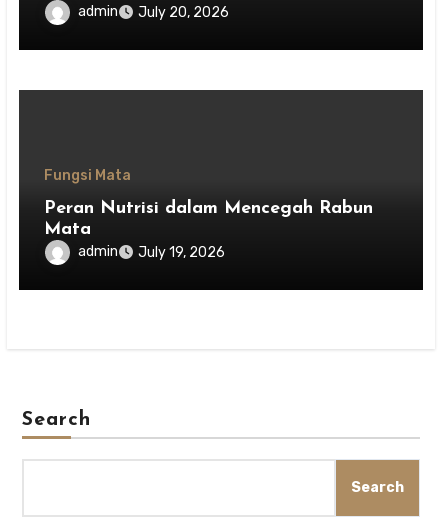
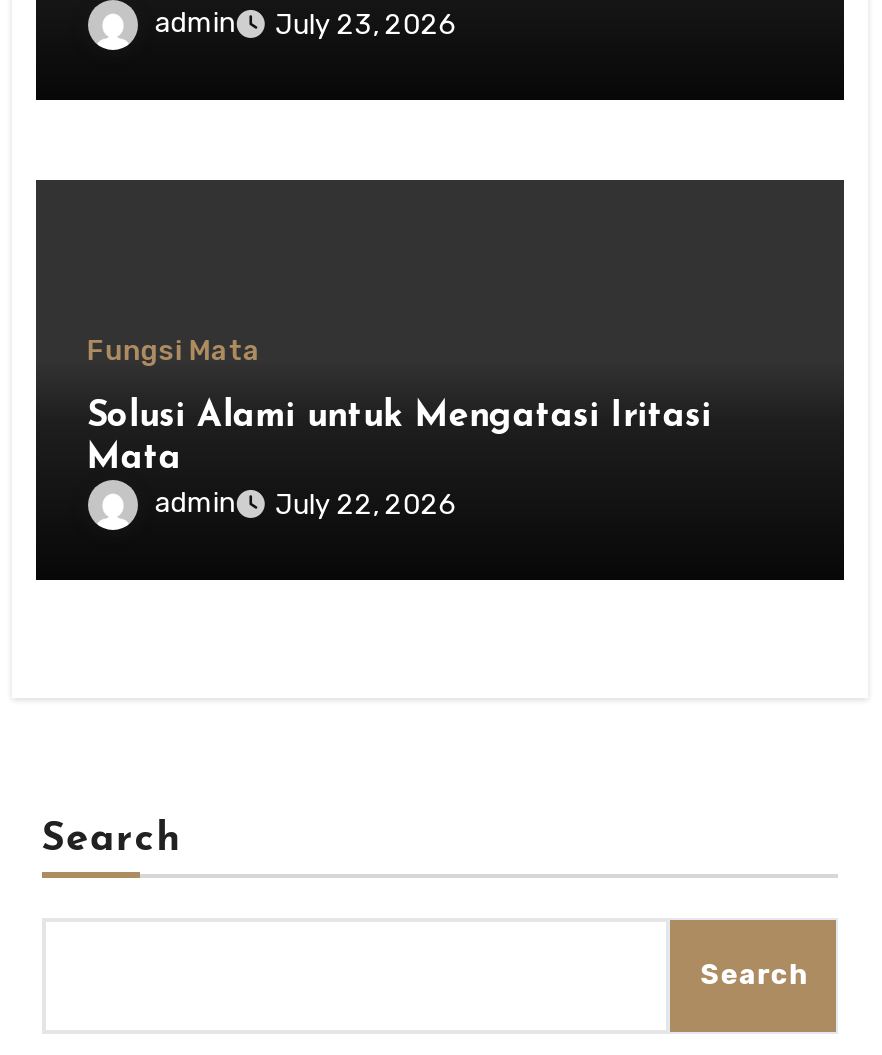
[78,3,229,21] admin July 20, 2026 -> [155,6,457,42] admin July 23, 2026
[44,199,373,218] Peran Nutrisi dalam Mencegah Rabun -> [87,398,711,436] Solusi Alami untuk Mengatasi Iritasi
[78,243,225,261] admin July 19, 2026 -> [155,486,457,522] admin July 22, 2026

